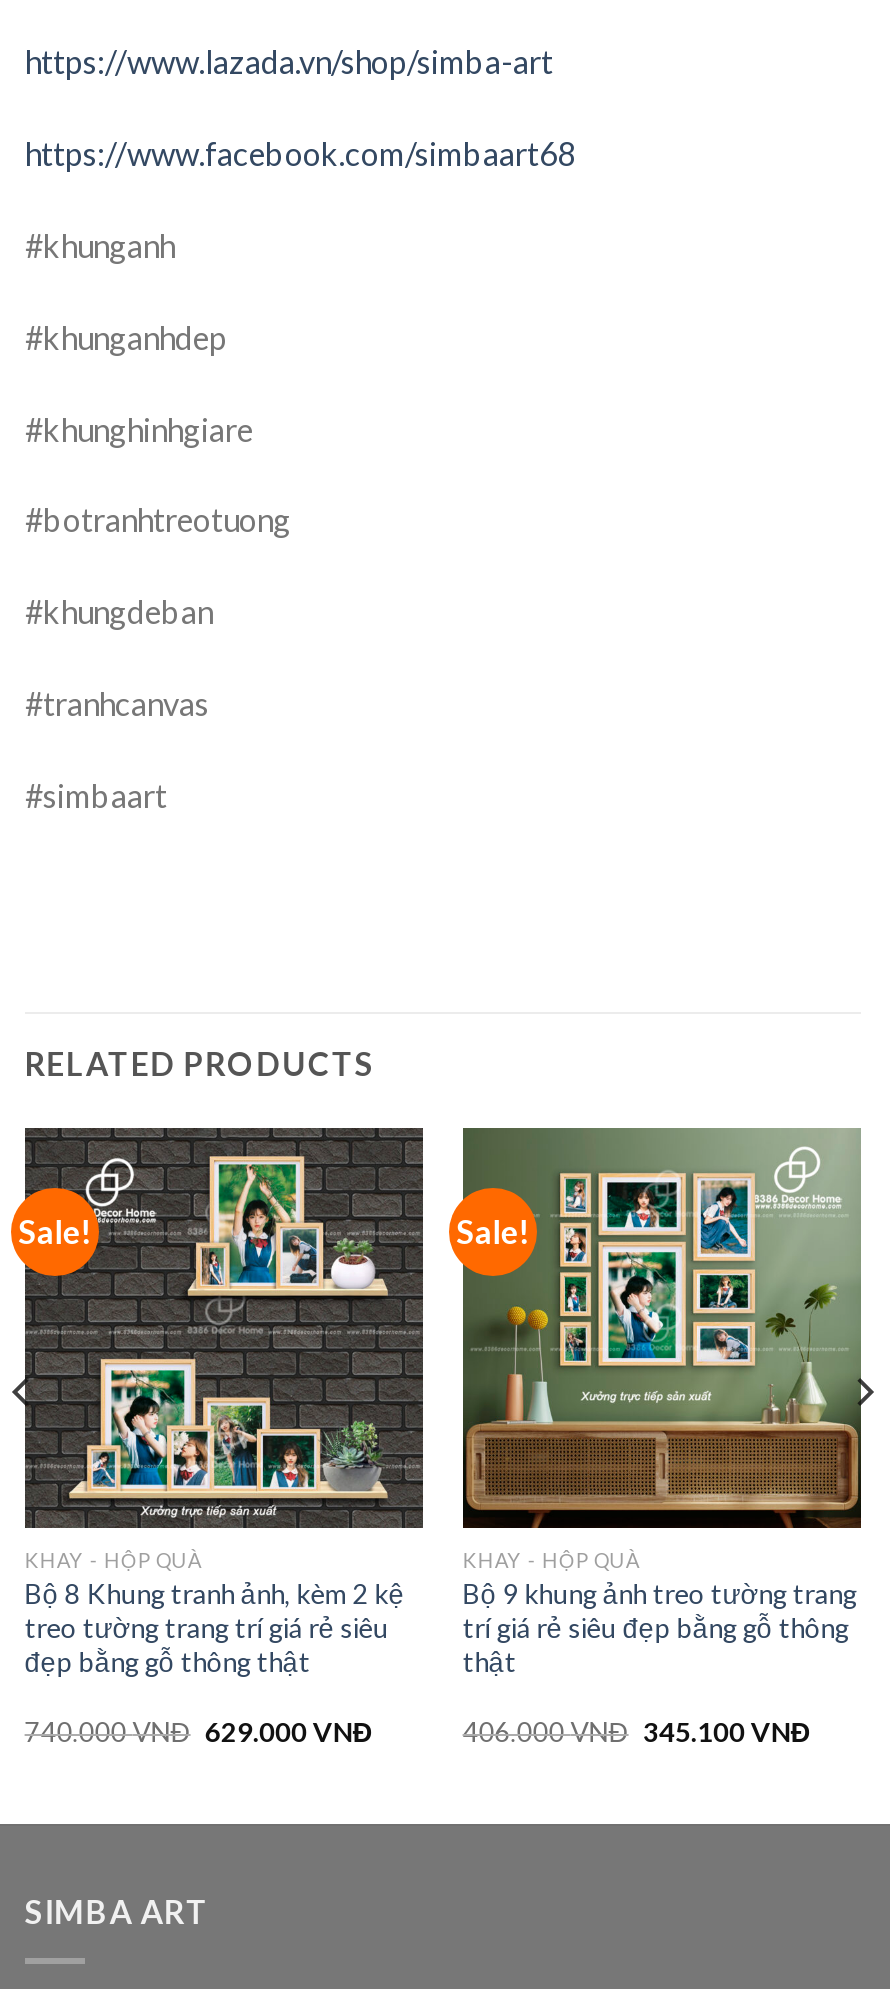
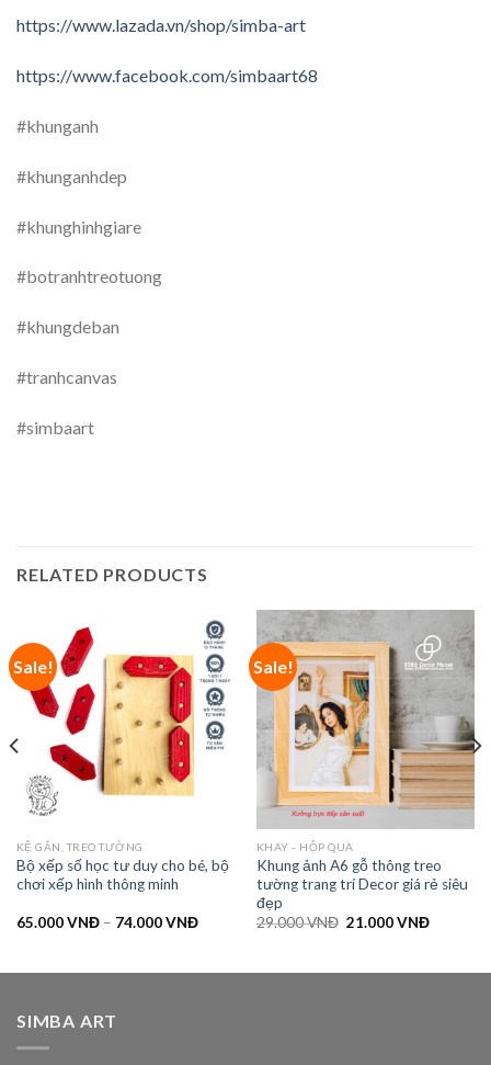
[11,1126,425,1678] [image] | KHAY - HỘP QUÀ | Bộ 8 Khung tranh ảnh, kèm 2 kệ | treo tường trang trí giá rẻ siêu | đẹp bằng gỗ thông thật -> [9,610,235,893] [image] | KỆ GẮN, TREO TƯỜNG | Bộ xếp số học tư duy cho bé, bộ | chơi xếp hình thông minh
[461,1128,875,1749] [image] | Bộ 9 khung ảnh treo tường trang | trí giá rẻ siêu đẹp bằng gỗ thông | thật | 406.000 VNĐ 345.100 VNĐ -> [256,611,482,932] [image] | Khung ảnh A6 gỗ thông treo | tường trang trí Decor giá rẻ siêu | đẹp | 29.000 VNĐ 21.000 VNĐ
[25,1717,373,1749] 740.000 VNĐ 629.000 VNĐ -> [16,914,198,932] 65.000 VNĐ – 74.000 VNĐ

